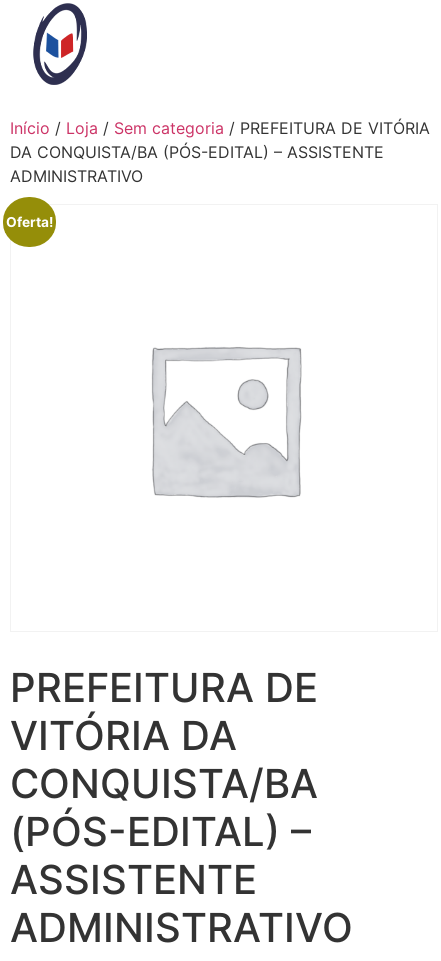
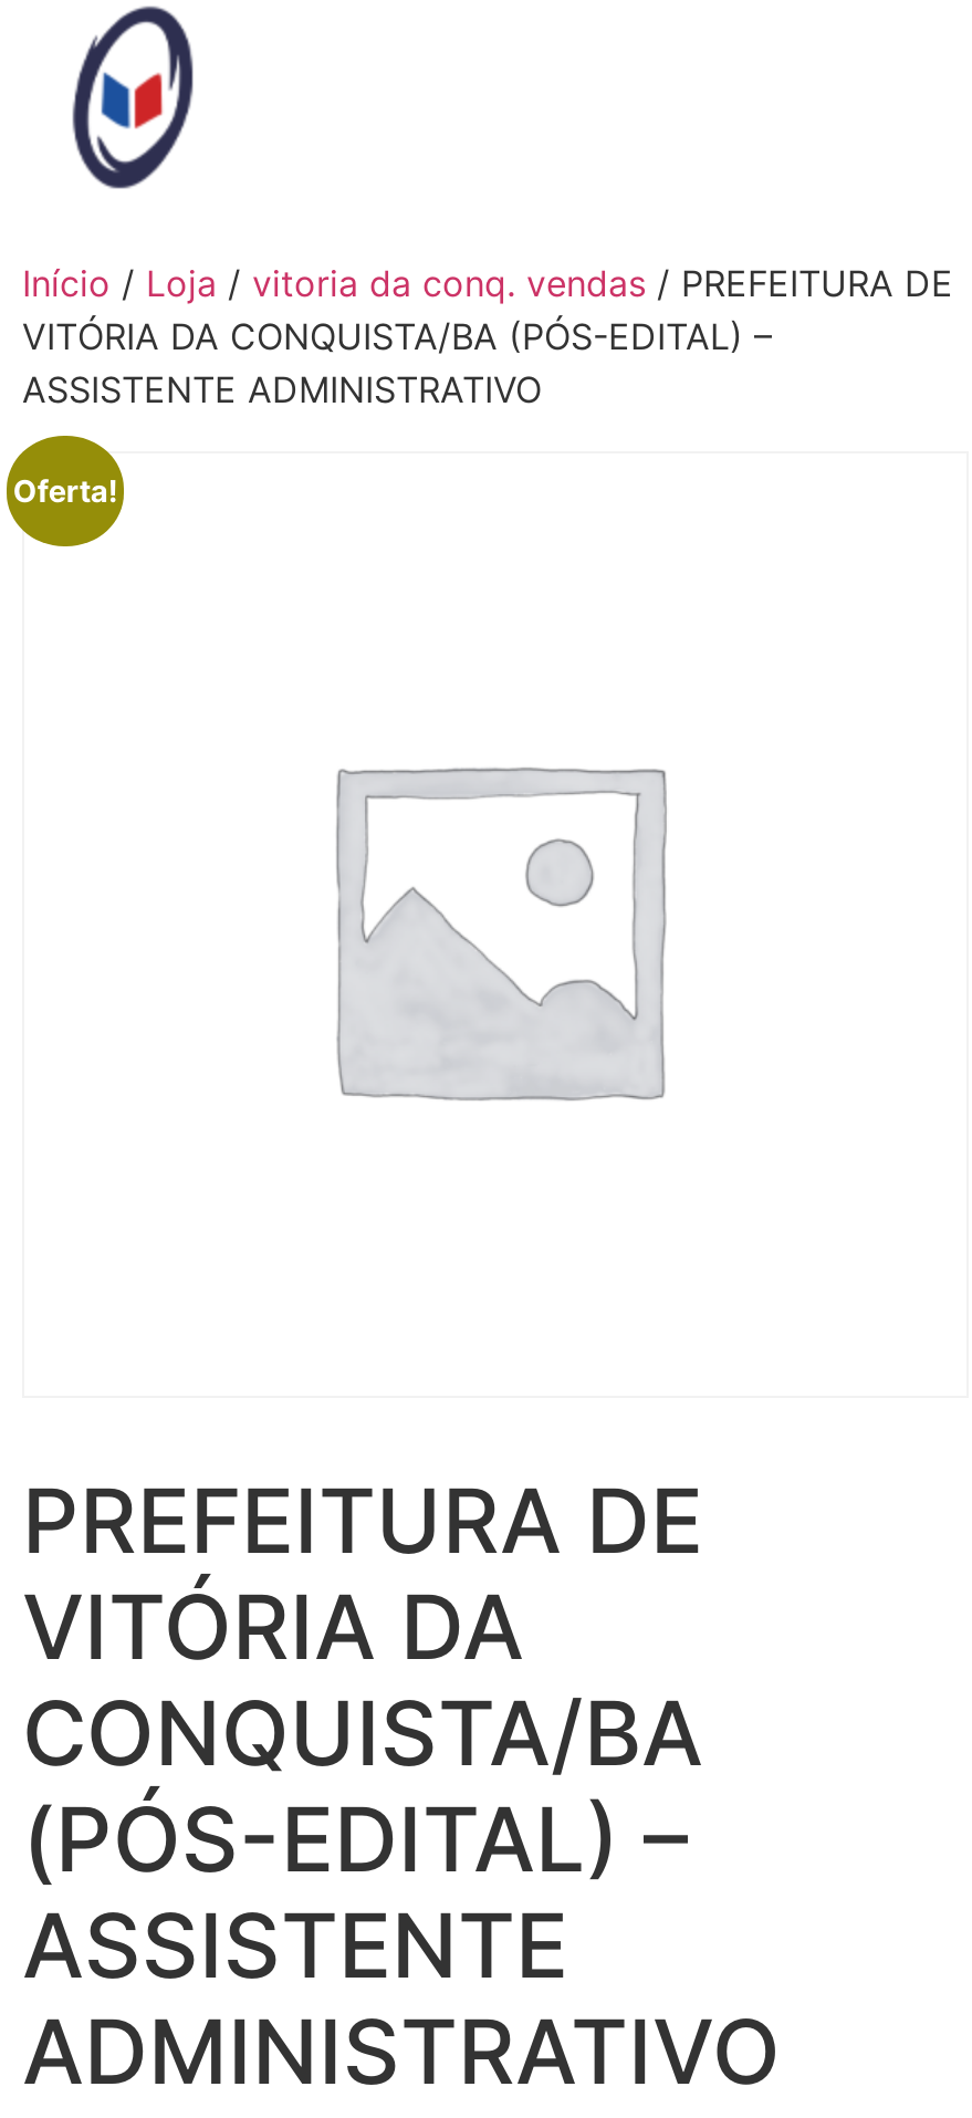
[10,118,430,186] Início / Loja / Sem categoria / PREFEITURA DE VITÓRIA | DA CONQUISTA/BA (PÓS-EDITAL) – ASSISTENTE | ADMINISTRATIVO -> [22,261,953,411] Início / Loja / vitoria da conq. vendas / PREFEITURA DE | VITÓRIA DA CONQUISTA/BA (PÓS-EDITAL) – | ASSISTENTE ADMINISTRATIVO

